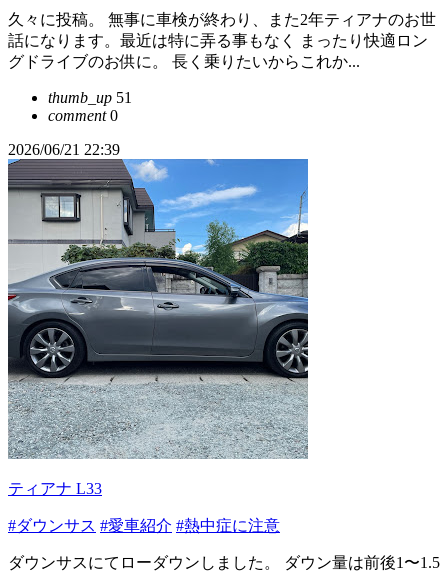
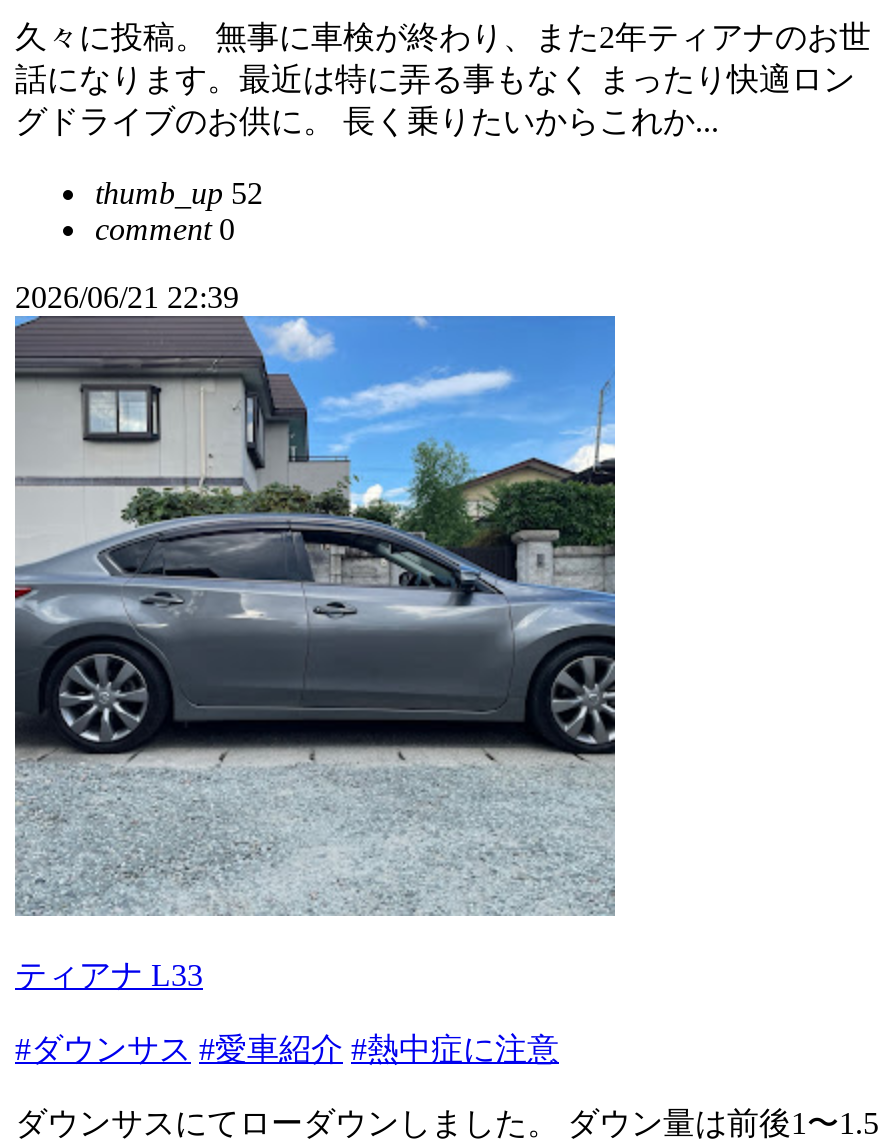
[48,89,132,106] thumb_up 51 -> [95,175,263,209] thumb_up 52

